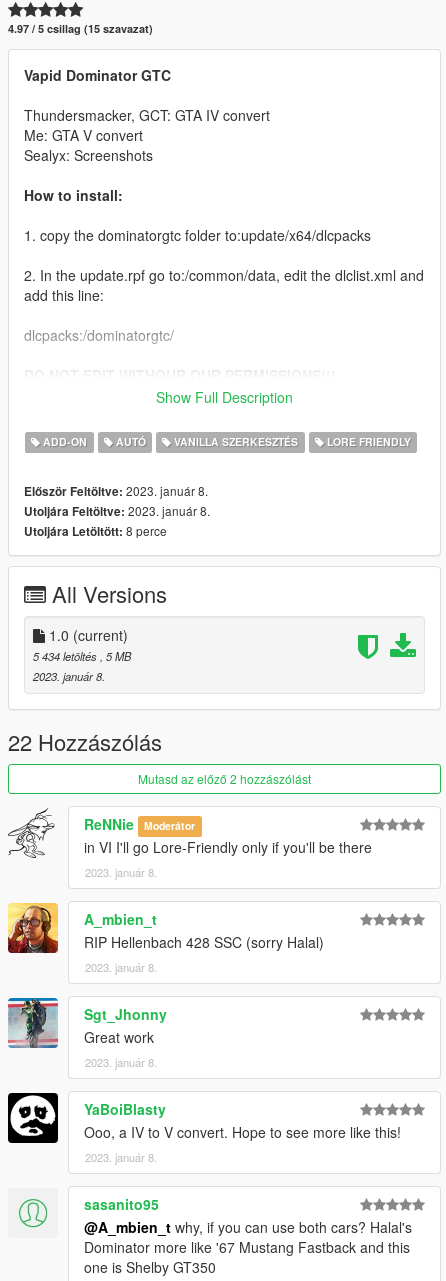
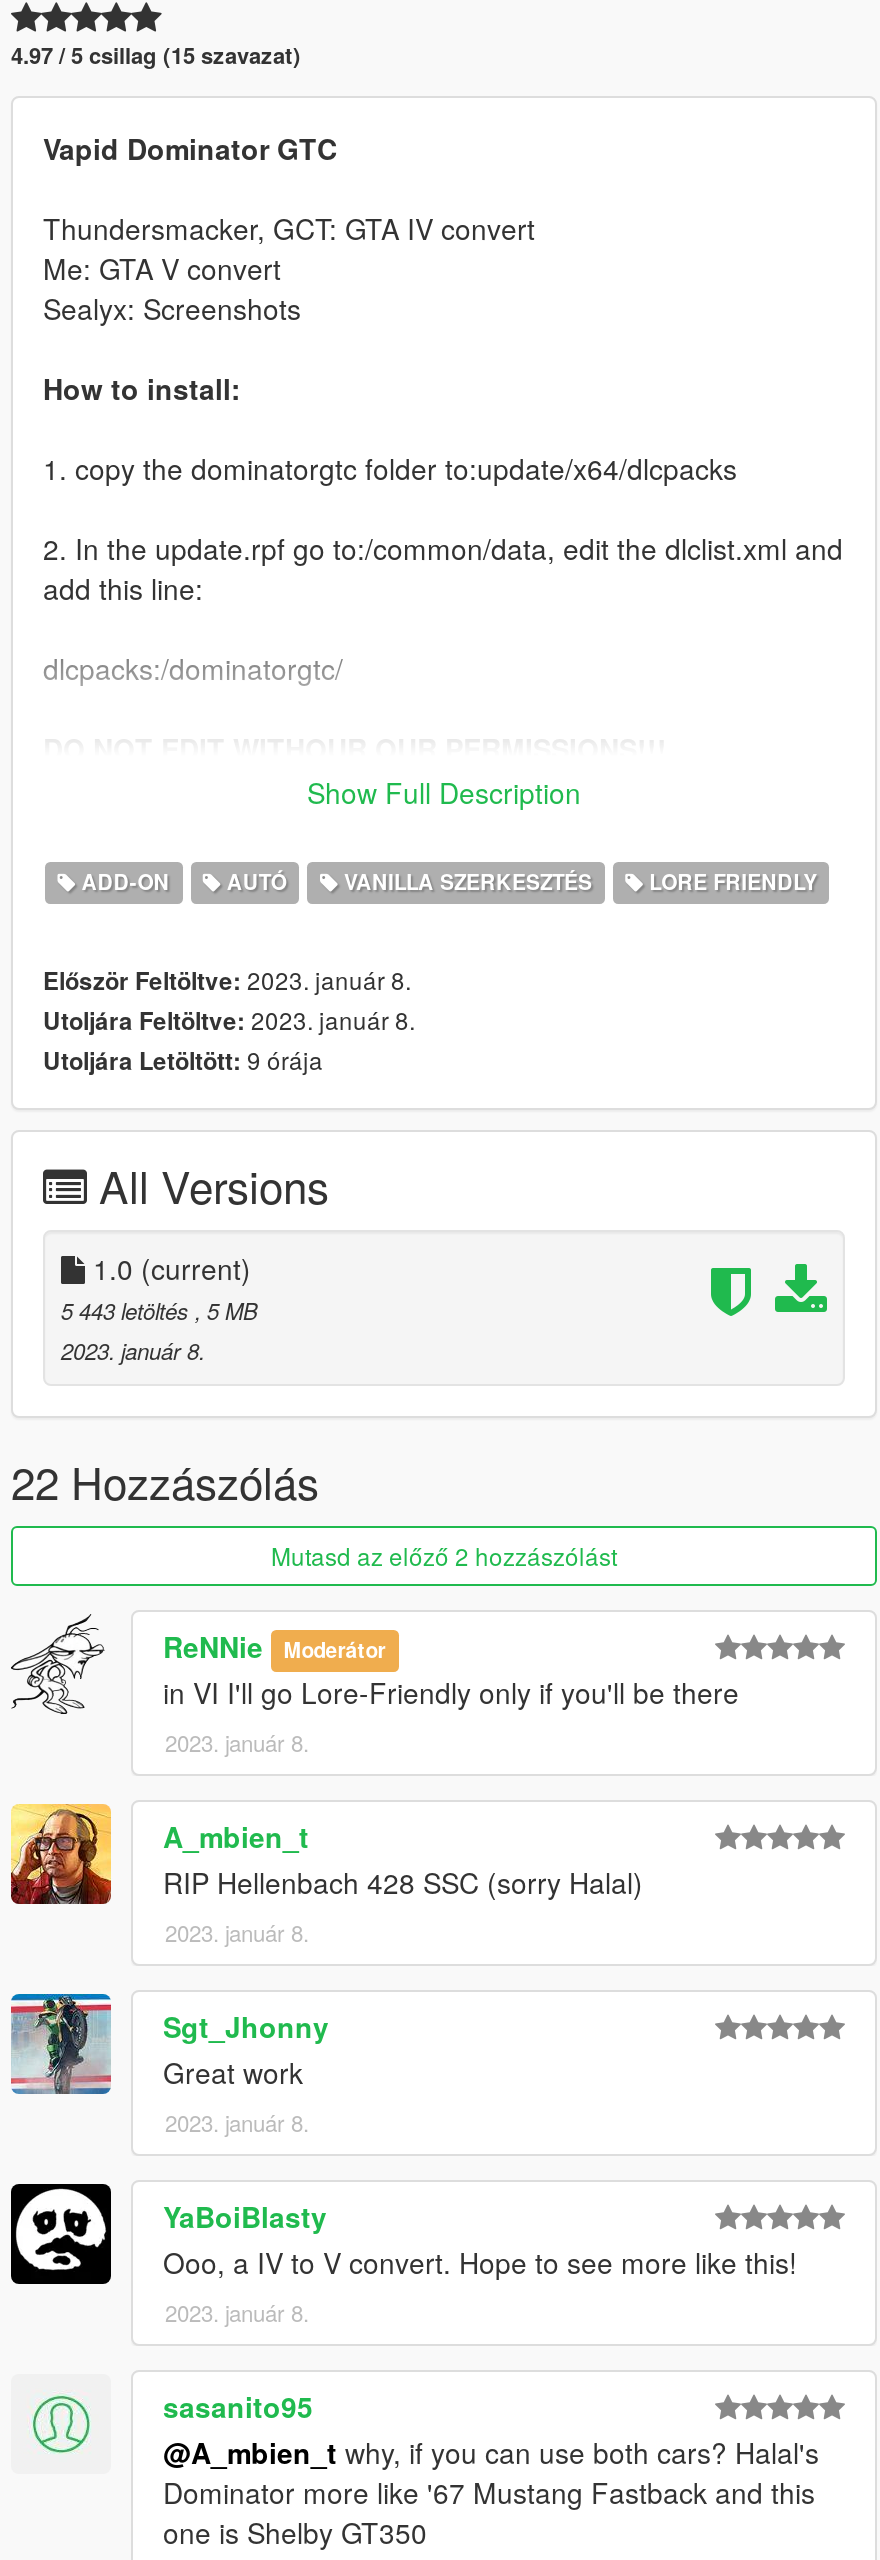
[24,522,167,540] Utoljára Letöltött: 8 perce -> [43,1043,323,1079] Utoljára Letöltött: 9 órája
[33,648,131,664] 5 434 letöltés, 5 MB -> [61,1295,257,1327] 5 443 letöltés, 5 MB

